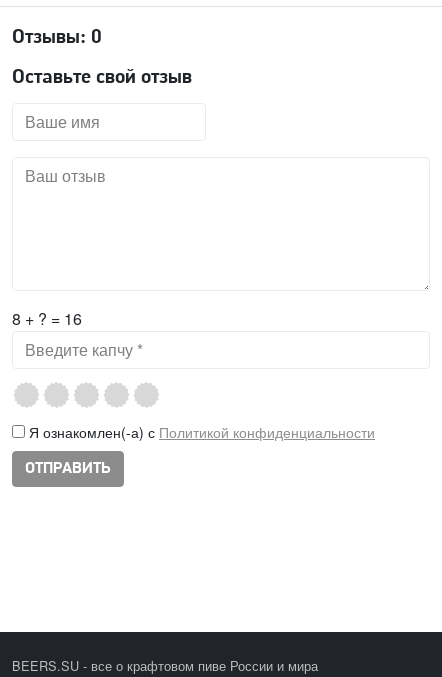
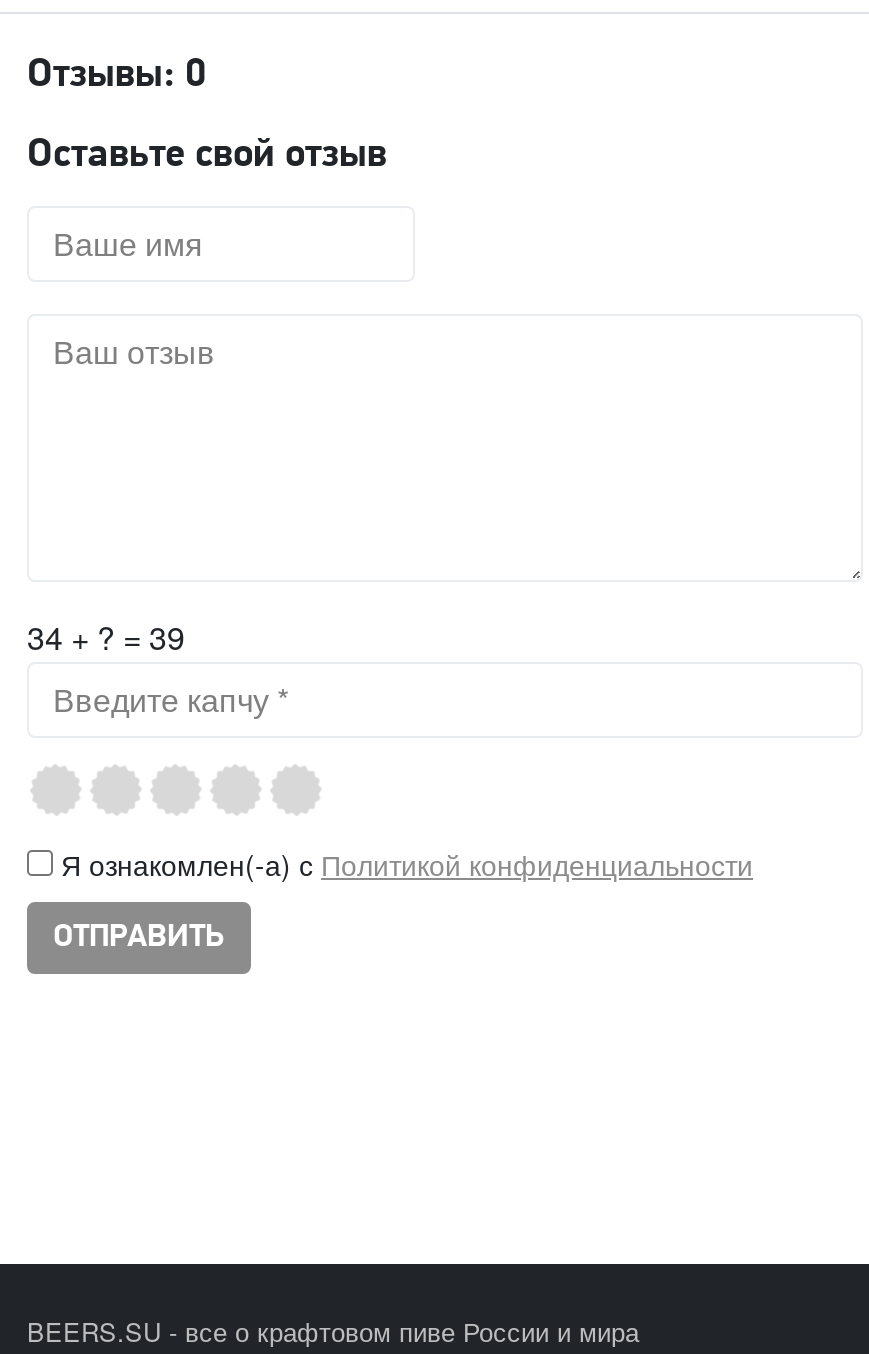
[12,306,82,329] 8 + ? = 16 -> [27,613,185,659] 34 + ? = 39

